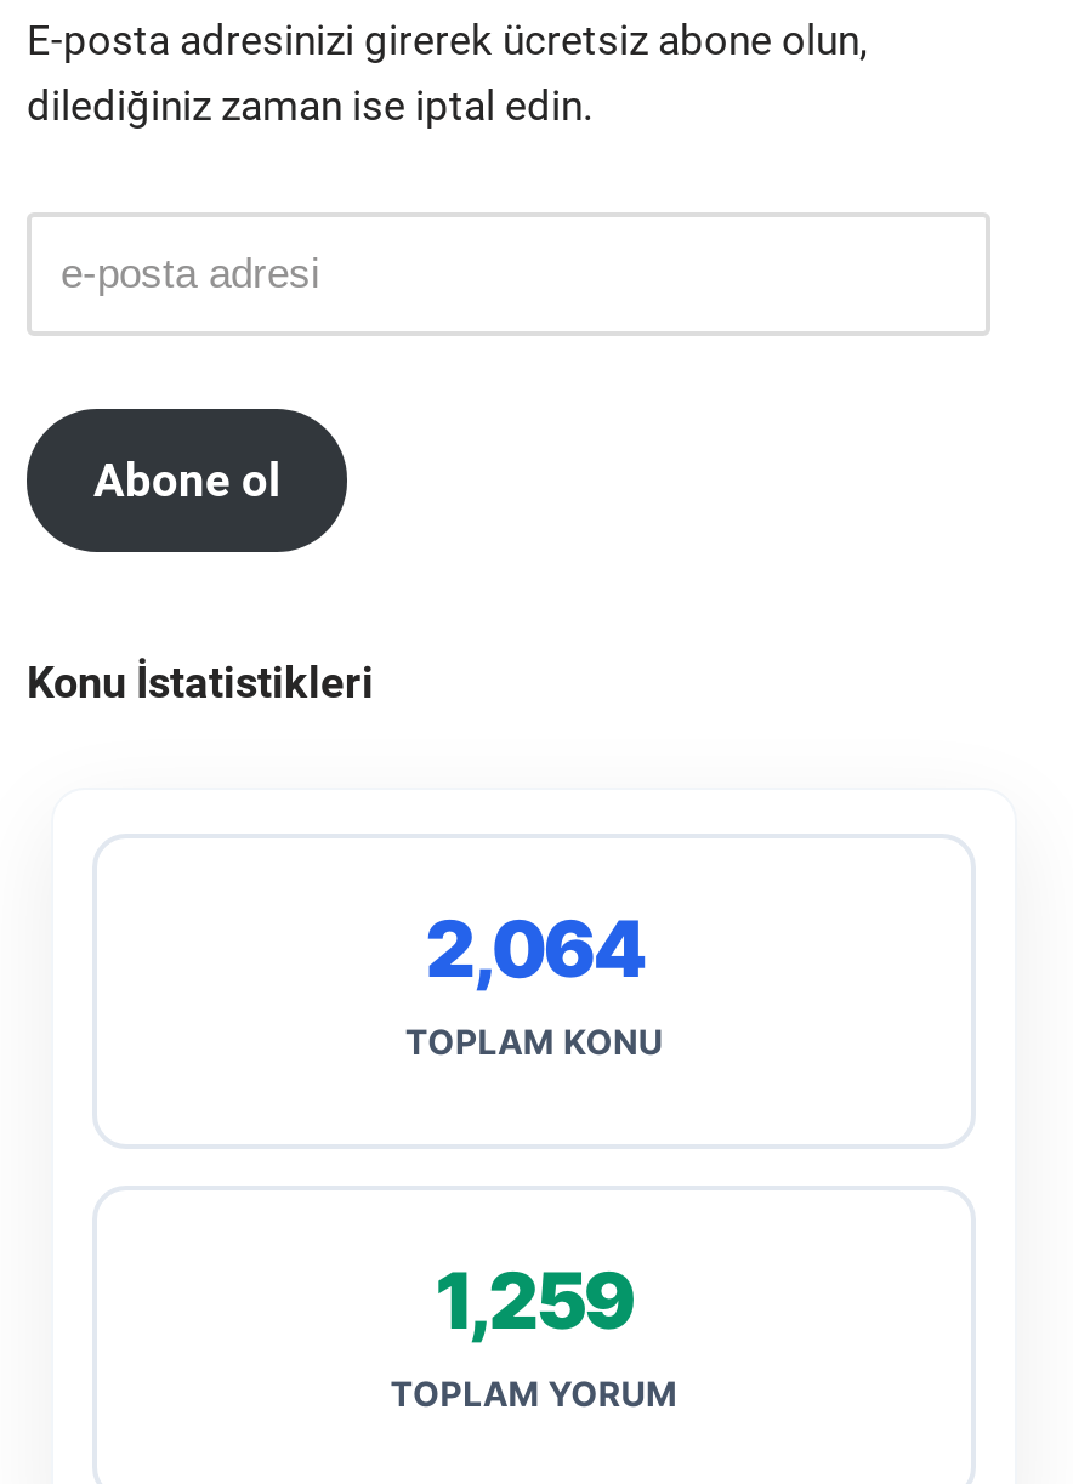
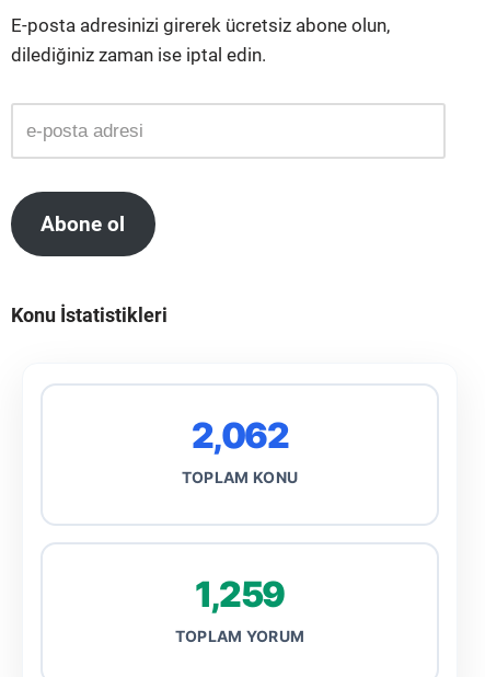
[425,901,643,996] 2,064 -> [191,414,288,457] 2,062

